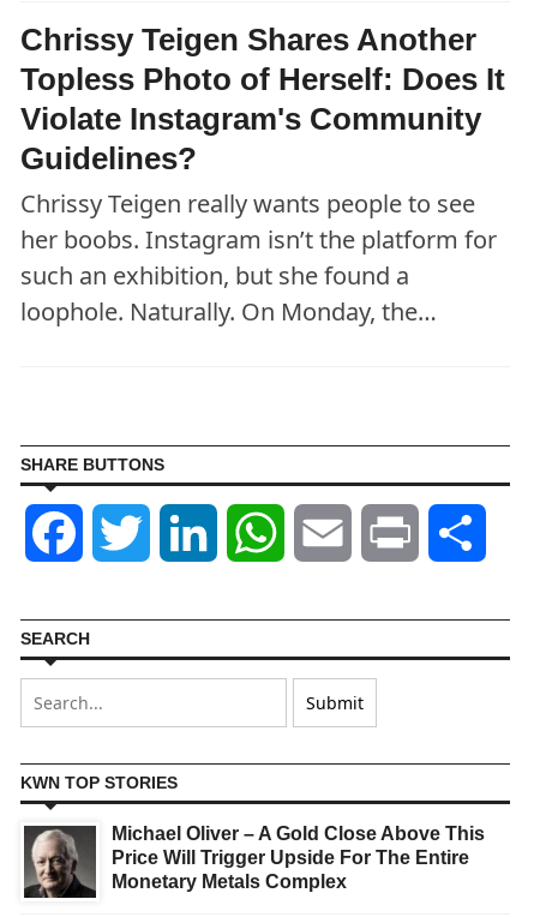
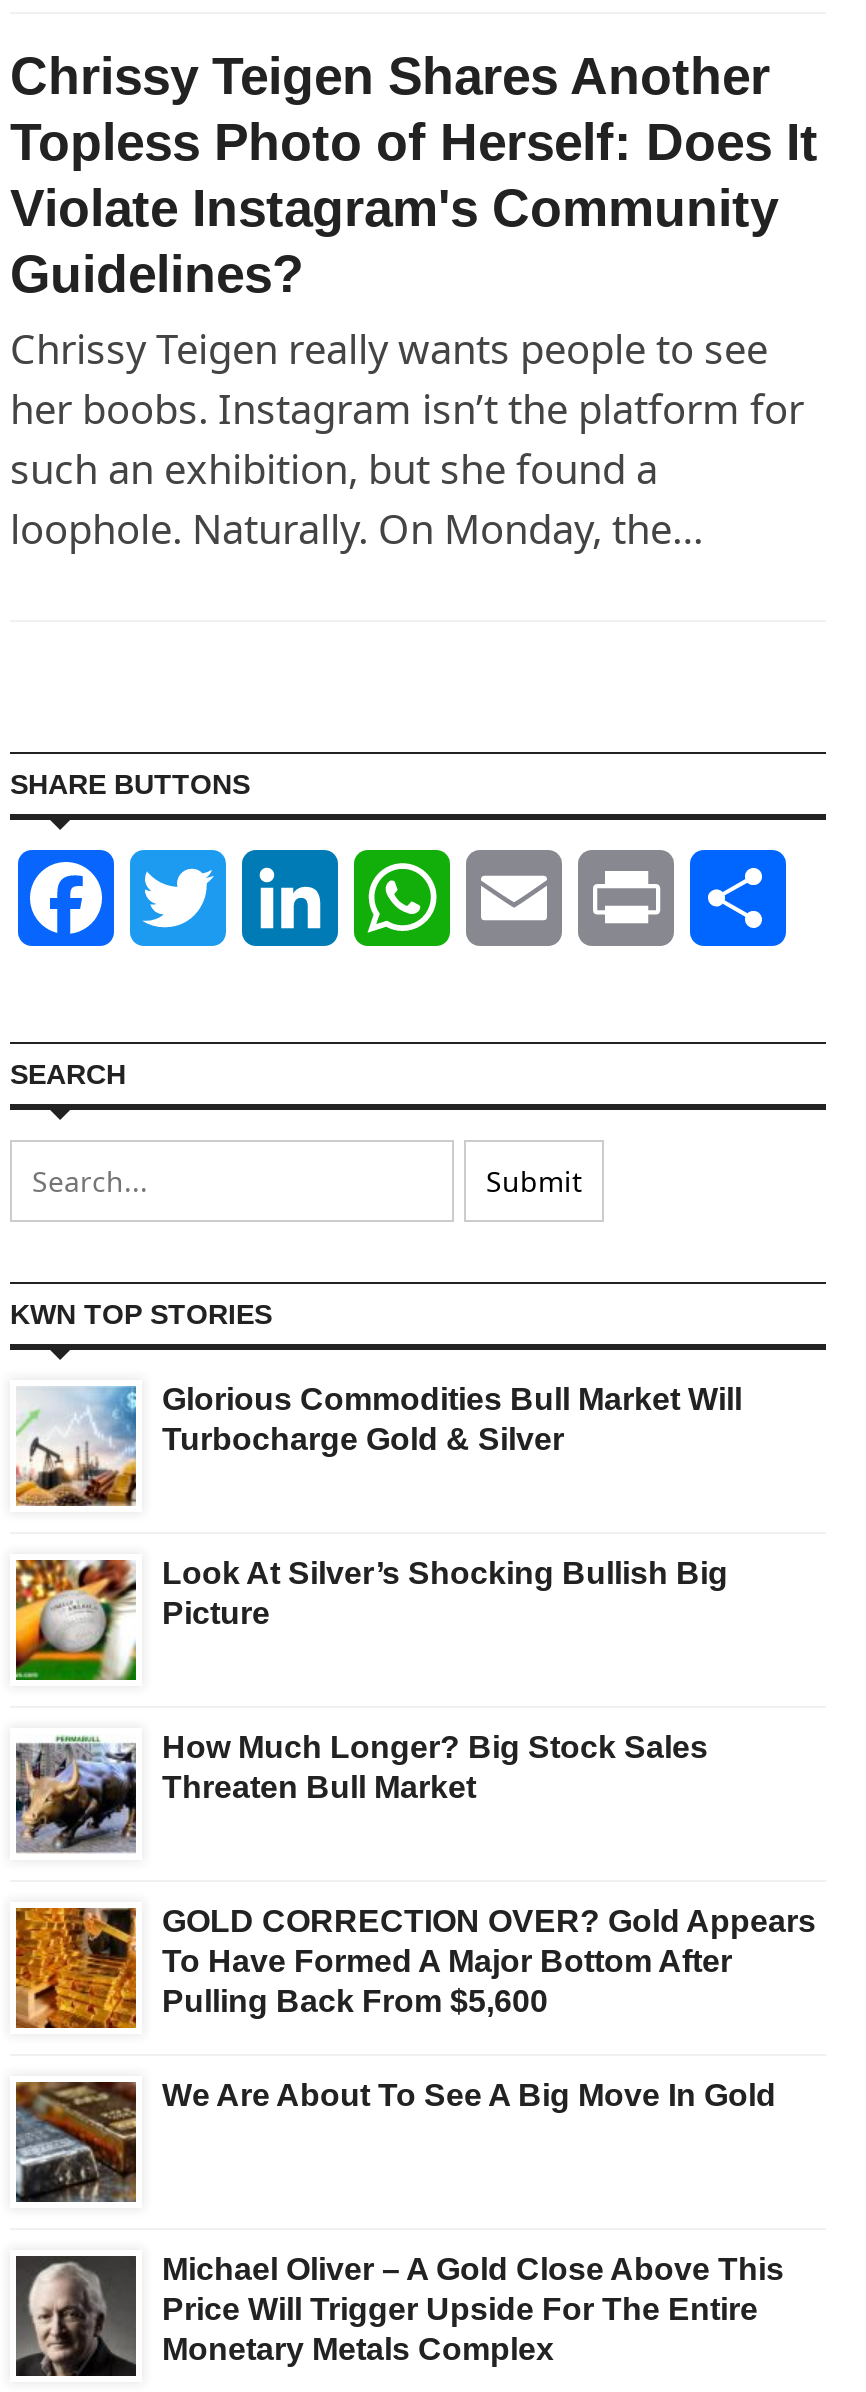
none -> [14,1383,742,1508] [image] | Glorious Commodities Bull Market Will | Turbocharge Gold & Silver
none -> [14,1557,728,1682] [image] | Look At Silver’s Shocking Bullish Big | Picture
none -> [14,1731,708,1854] [image] | How Much Longer? Big Stock Sales | Threaten Bull Market
none -> [14,1905,816,2113] [image] | GOLD CORRECTION OVER? Gold Appears | To Have Formed A Major Bottom After | Pulling Back From $5,600 | We Are About To See A Big Move In Gold
none -> [14,2080,138,2204] [image]

